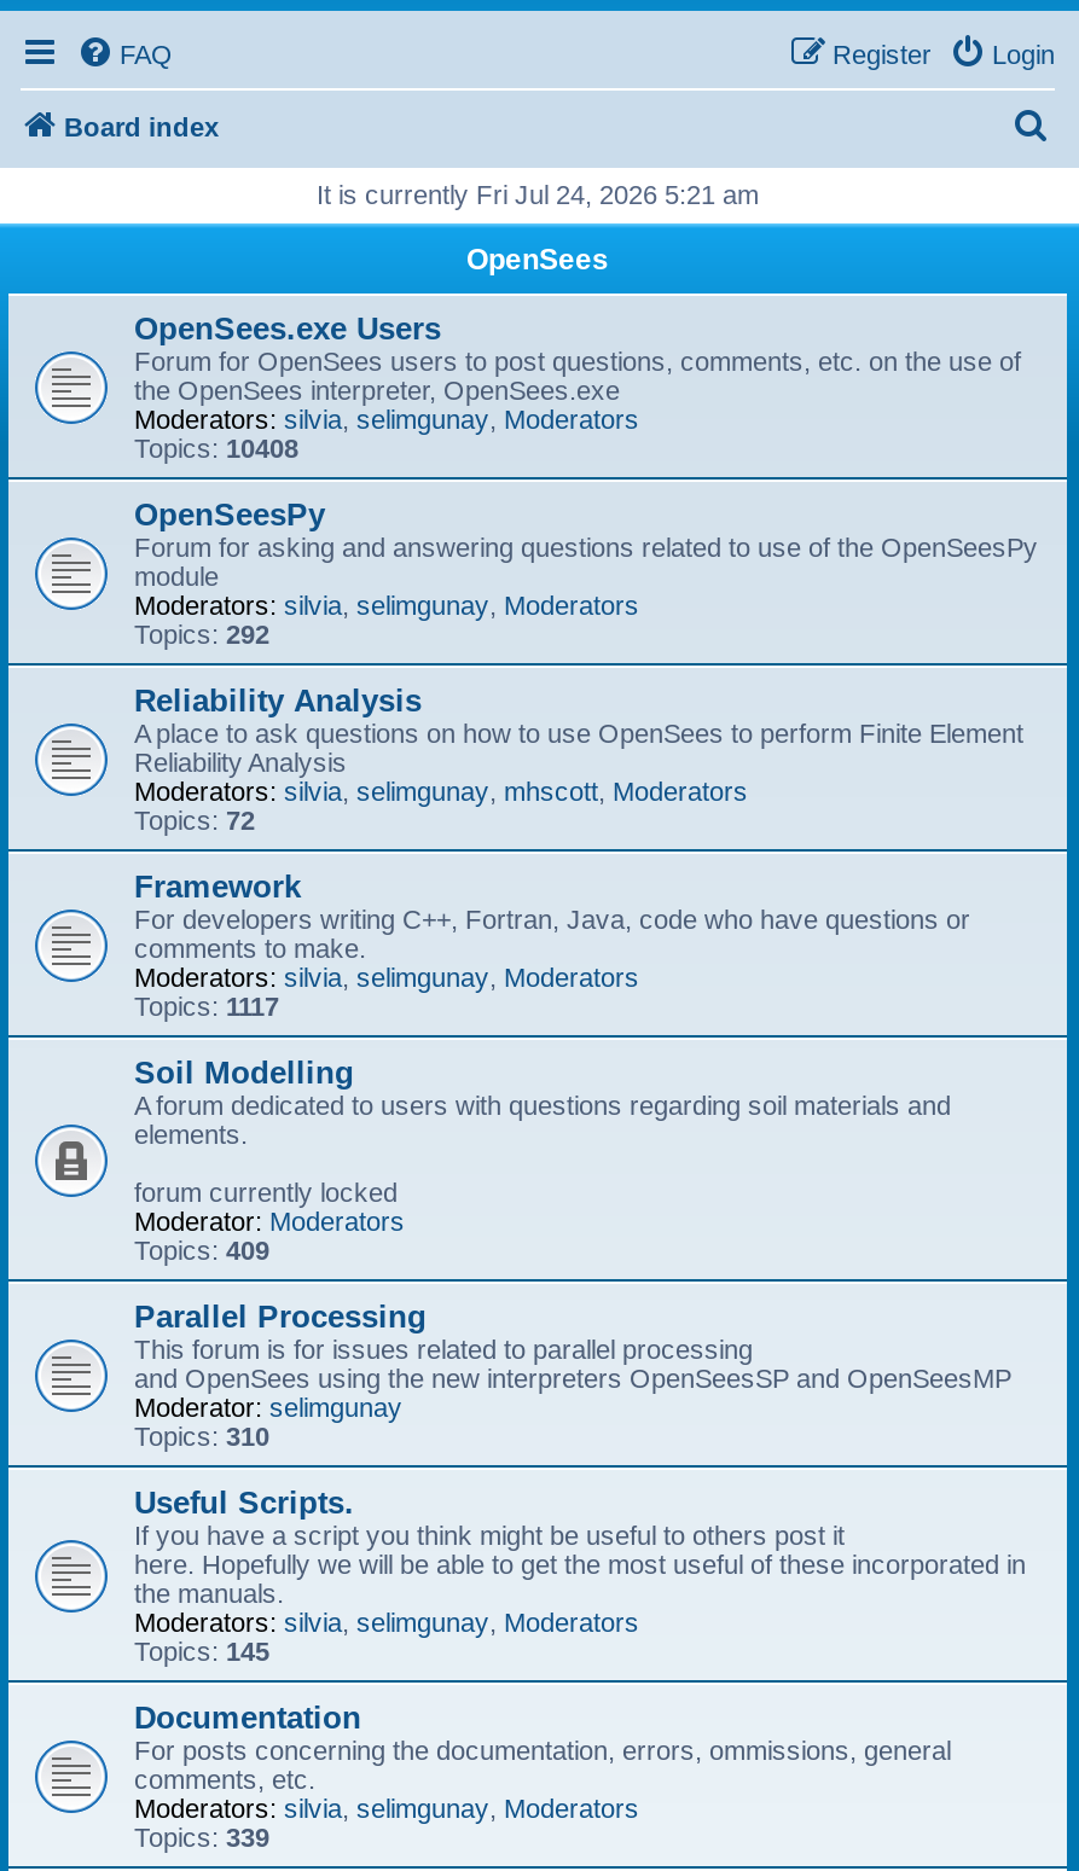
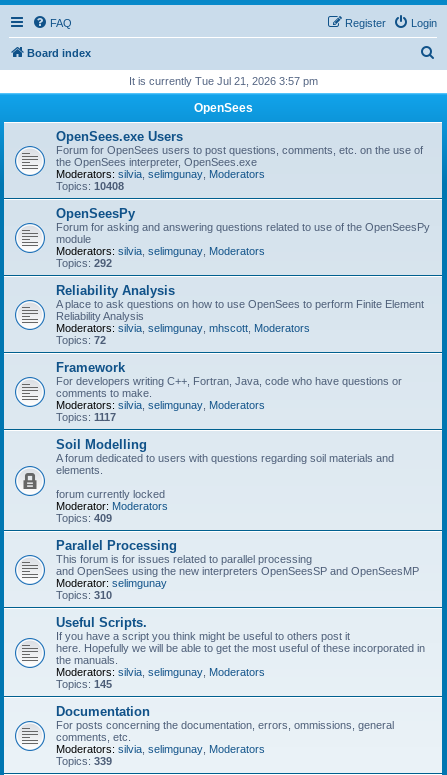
[317,180,759,209] It is currently Fri Jul 24, 2026 5:21 am -> [128,75,317,87] It is currently Tue Jul 21, 2026 3:57 pm

